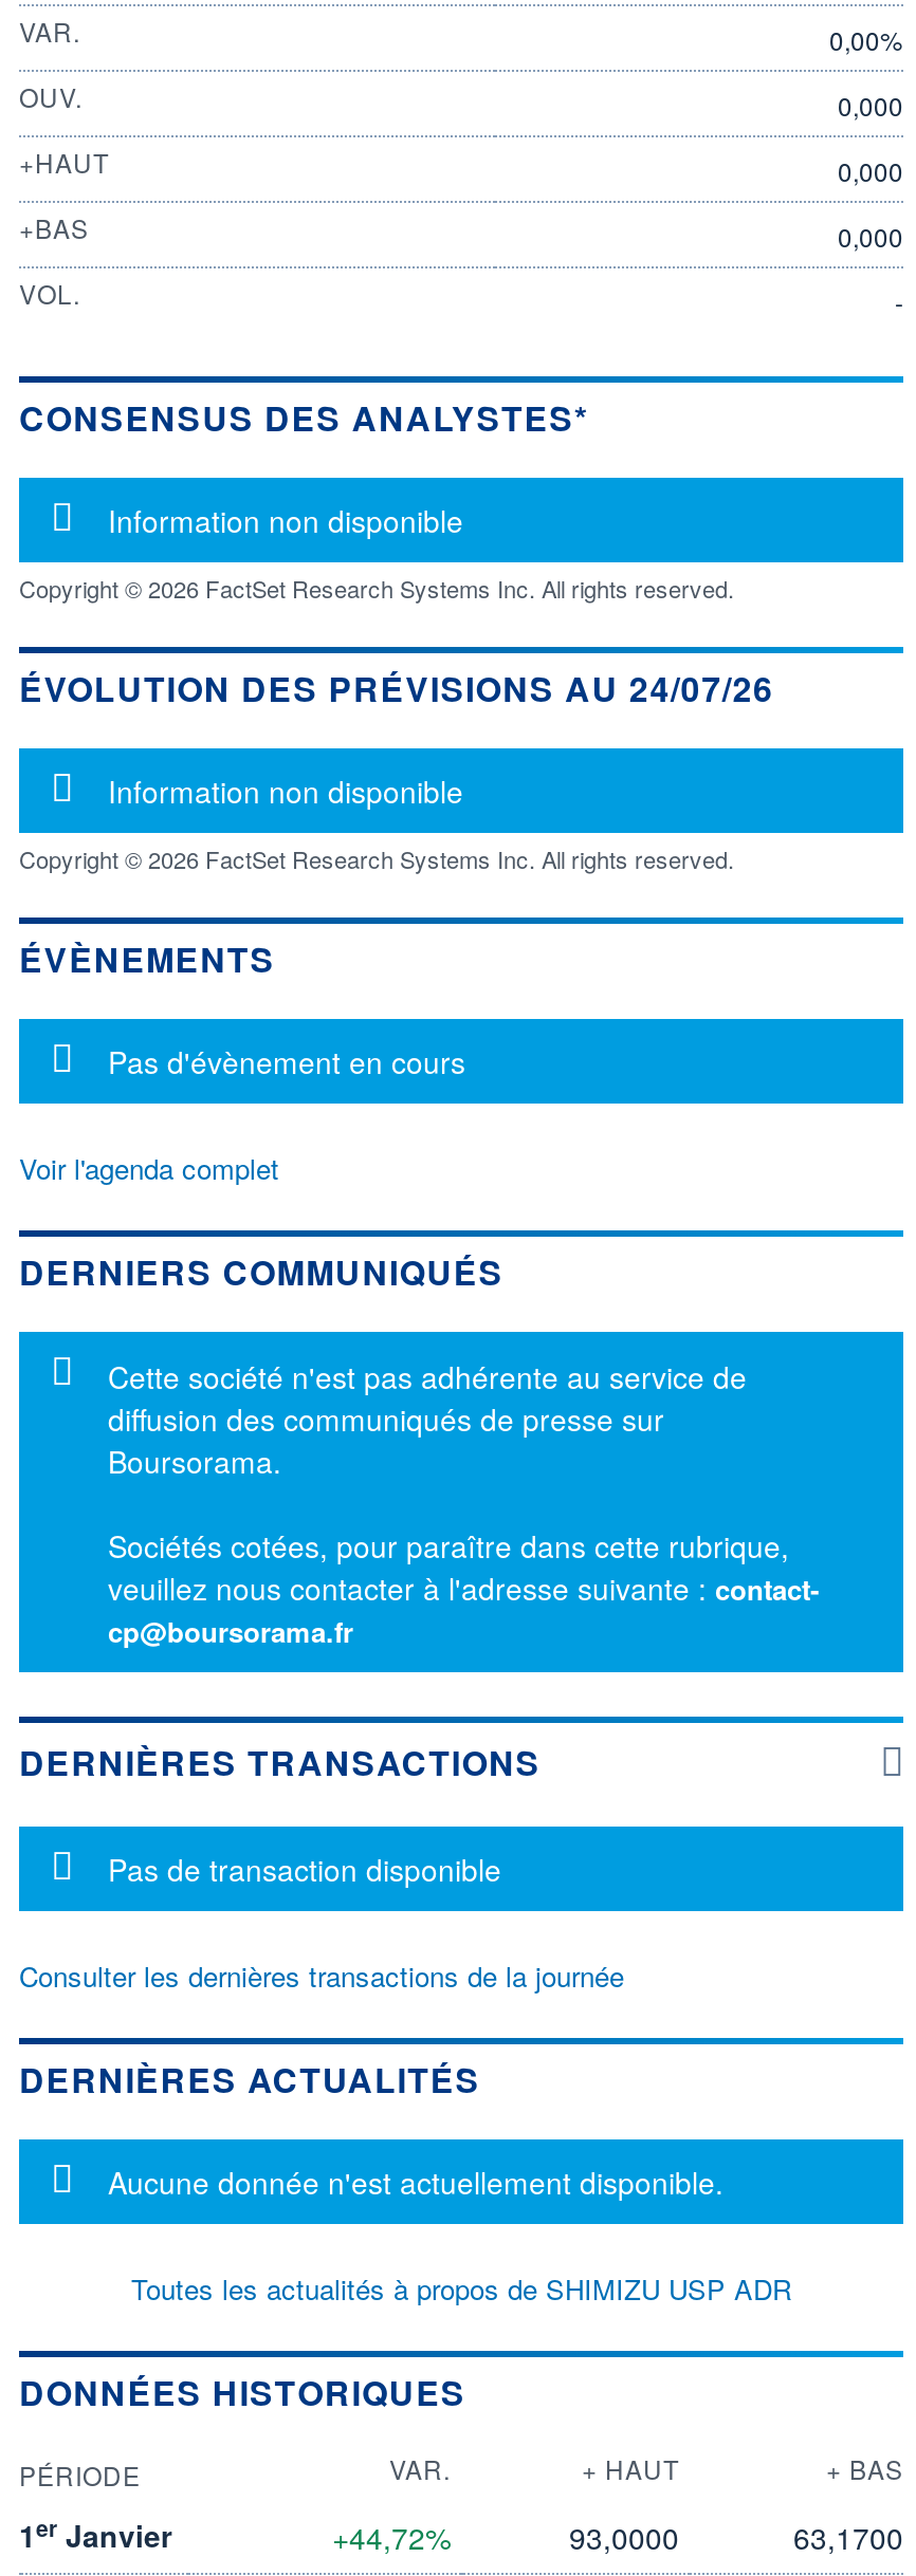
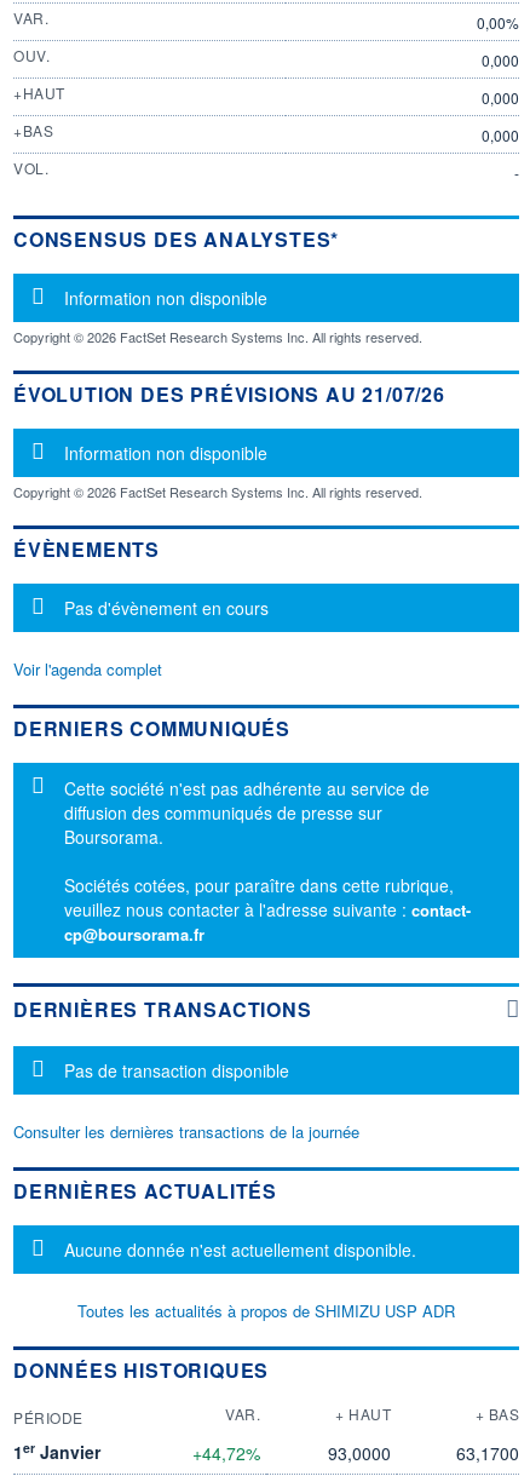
[19,664,774,712] ÉVOLUTION DES PRÉVISIONS AU 24/07/26 -> [13,380,445,408] ÉVOLUTION DES PRÉVISIONS AU 21/07/26

